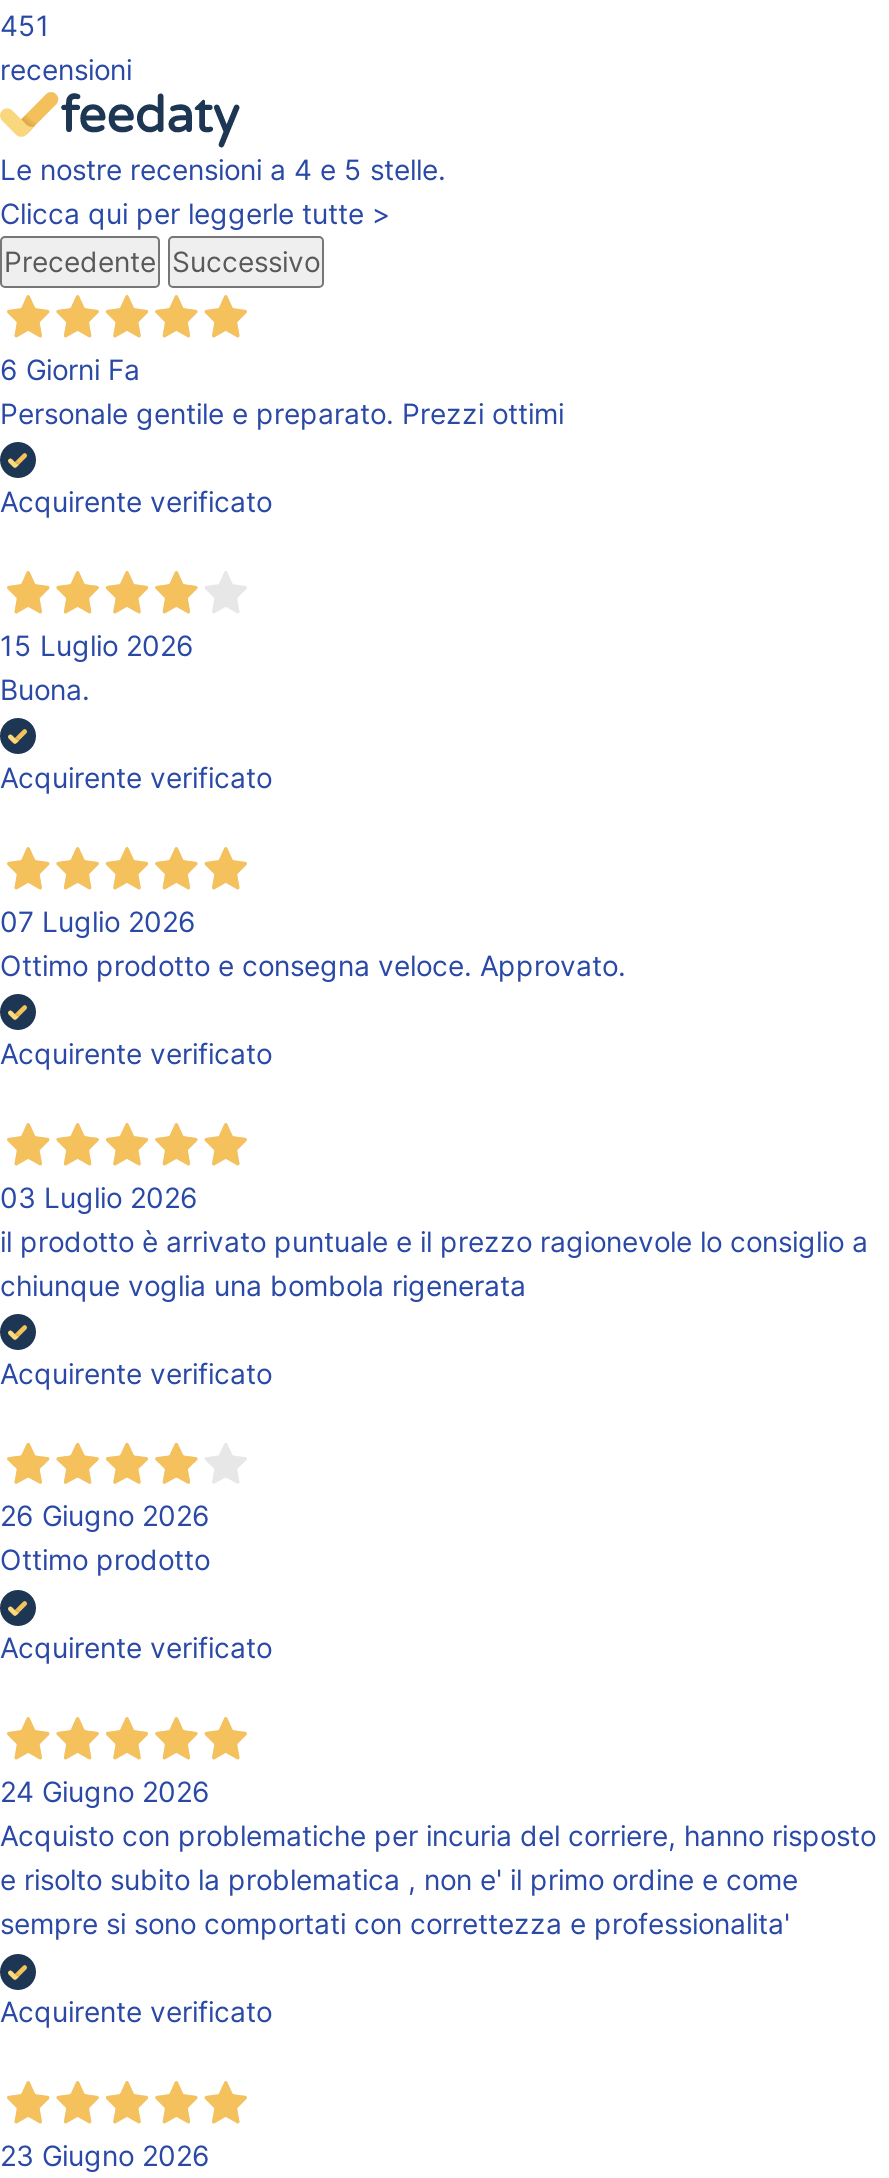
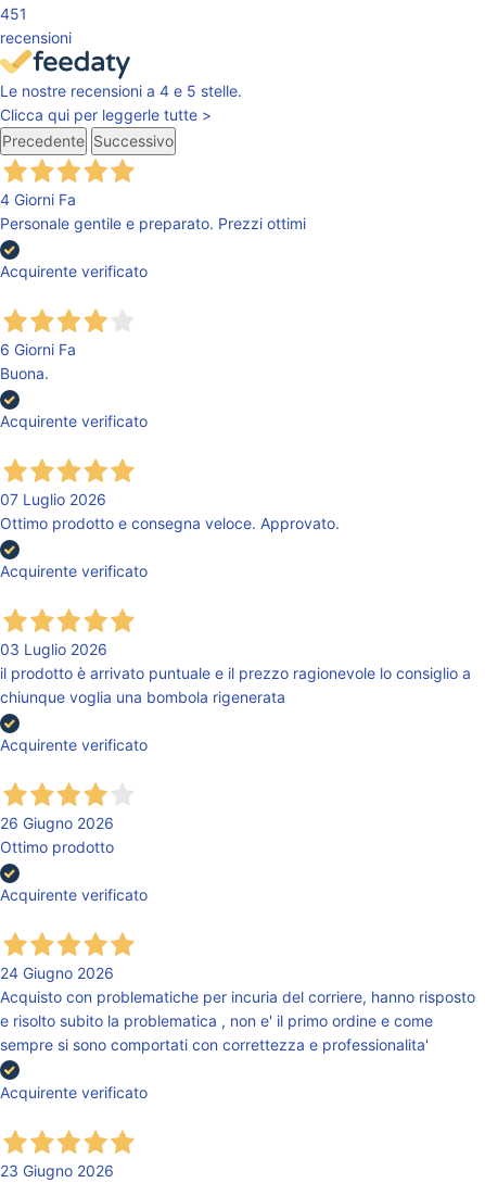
[0,351,140,385] 6 Giorni Fa -> [0,191,76,209] 4 Giorni Fa
[0,627,194,661] 15 Luglio 2026 -> [0,340,76,359] 6 Giorni Fa

